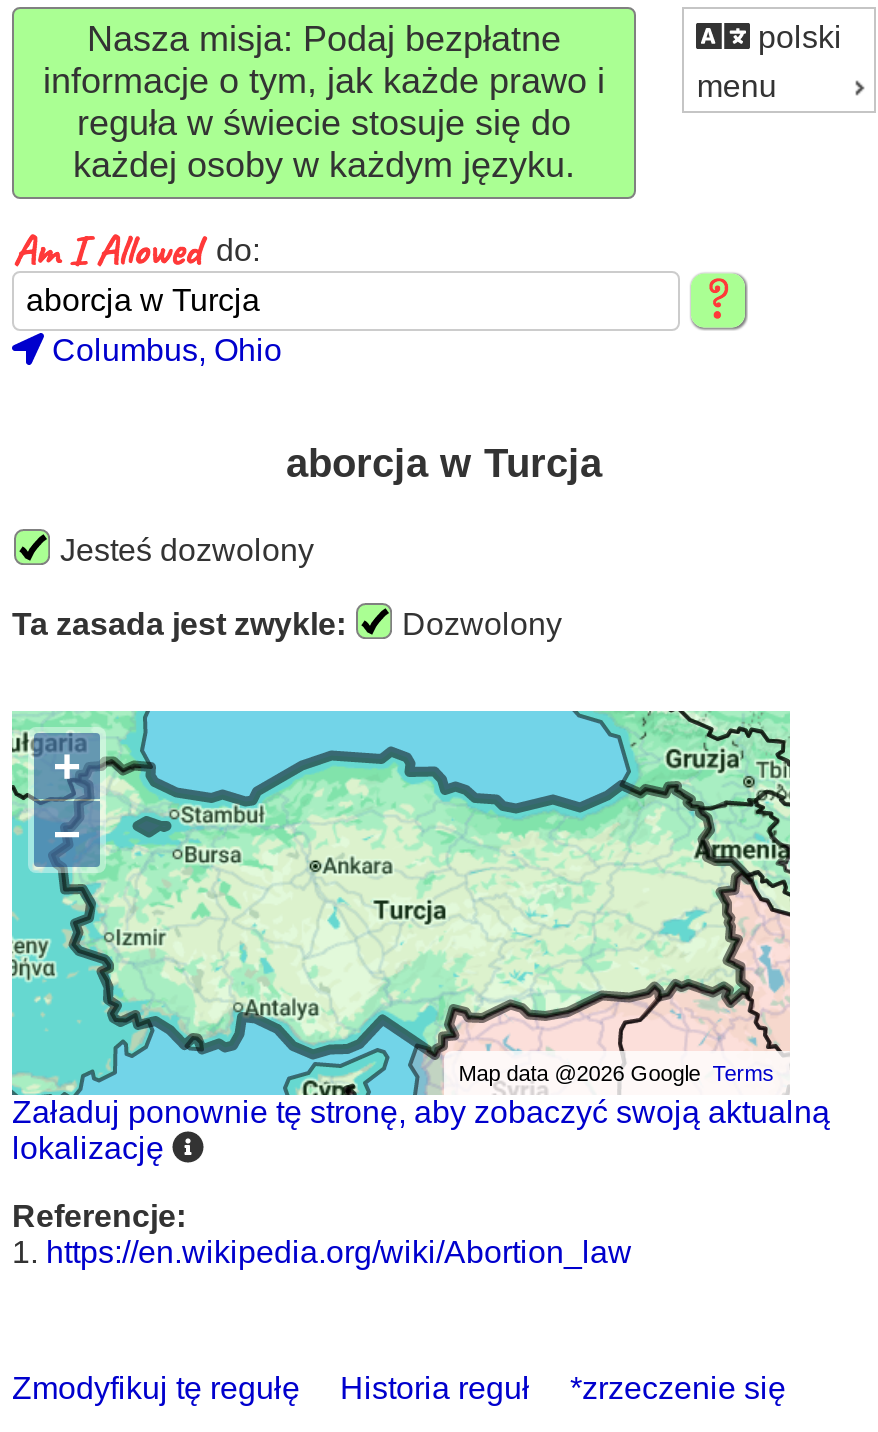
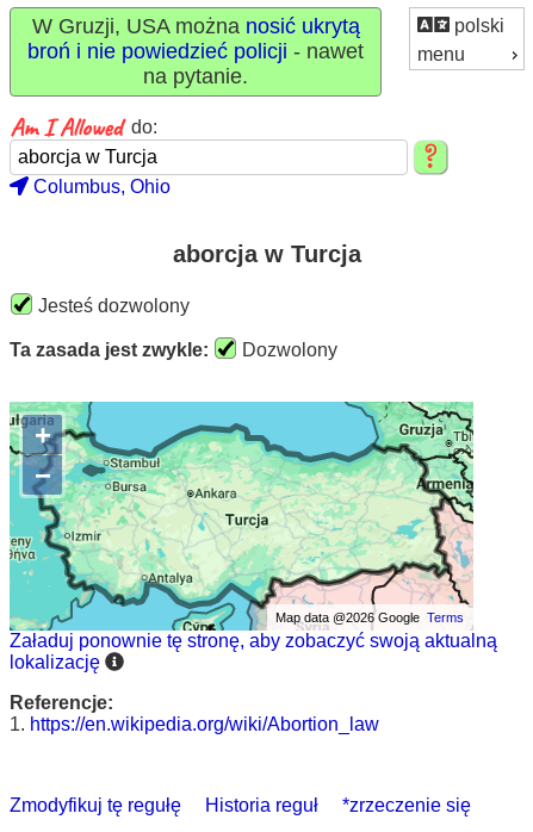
[43,19,605,185] Nasza misja: Podaj bezpłatne | informacje o tym, jak każde prawo i | reguła w świecie stosuje się do | każdej osoby w każdym języku. -> [27,14,364,88] W Gruzji, USA można nosić ukrytą | broń i nie powiedzieć policji - nawet | na pytanie.

